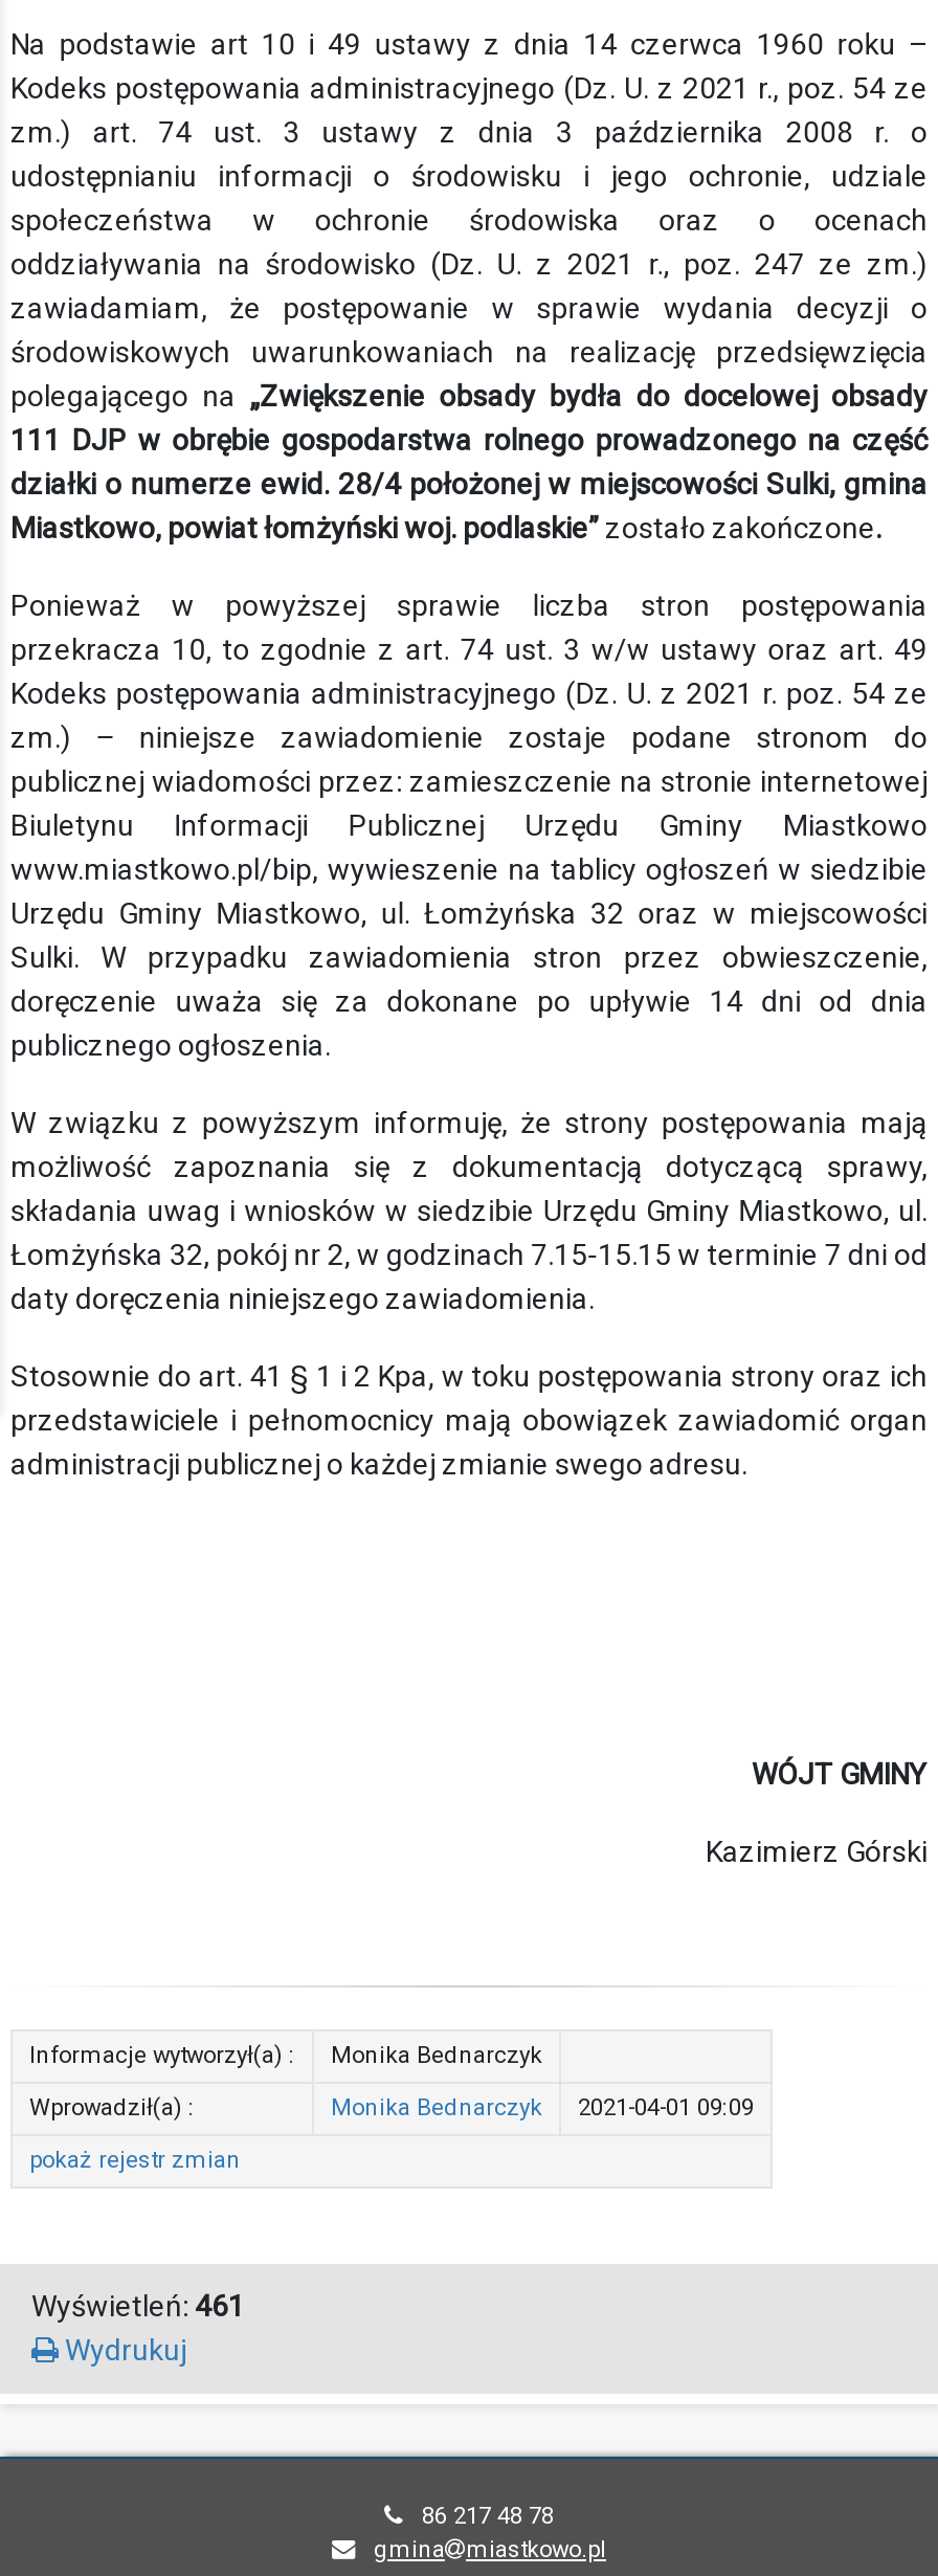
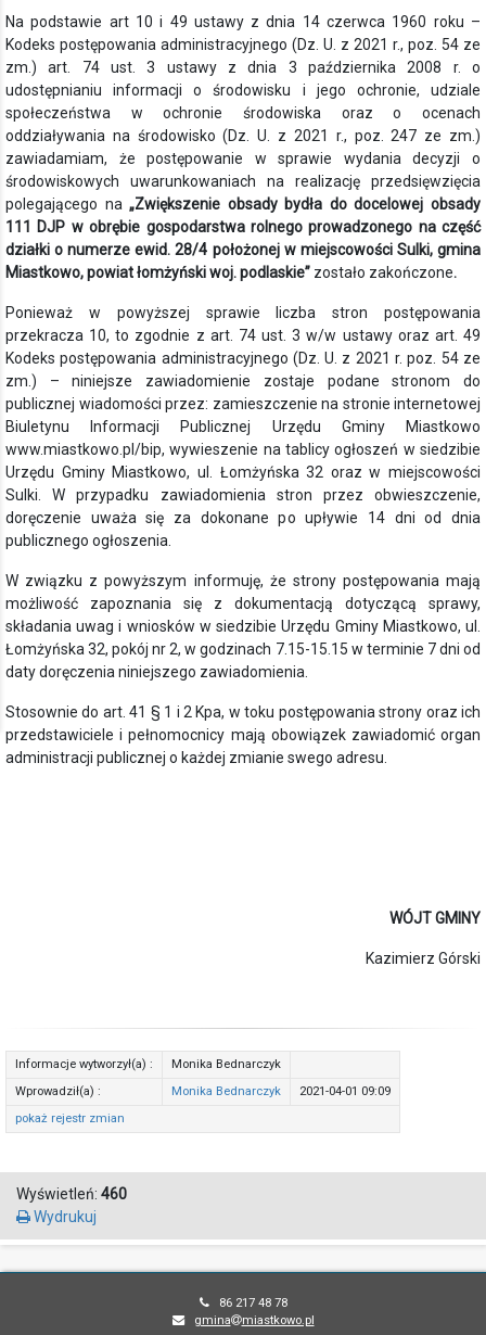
[31,2289,245,2323] Wyświetleń: 461 -> [16,1185,127,1203] Wyświetleń: 460

